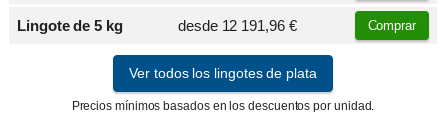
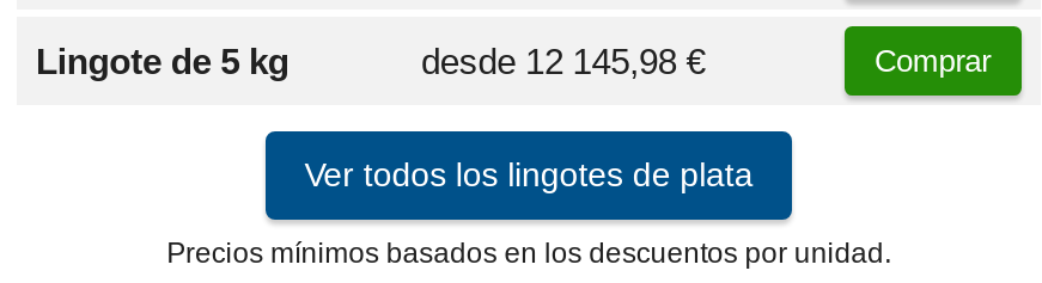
[178,17,297,34] desde 12 191,96 € -> [421,42,705,82] desde 12 145,98 €

